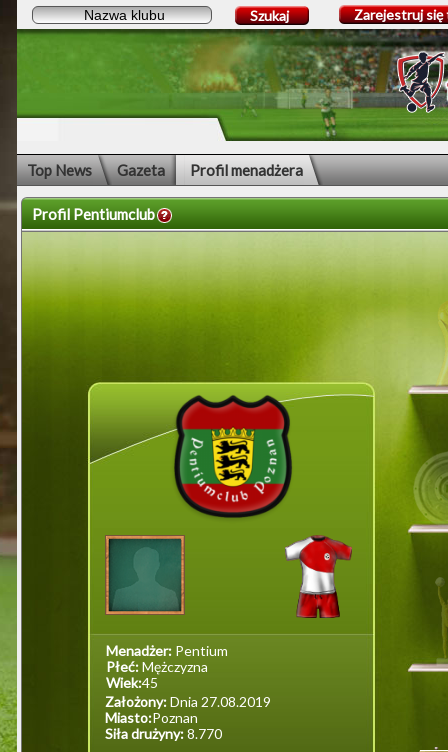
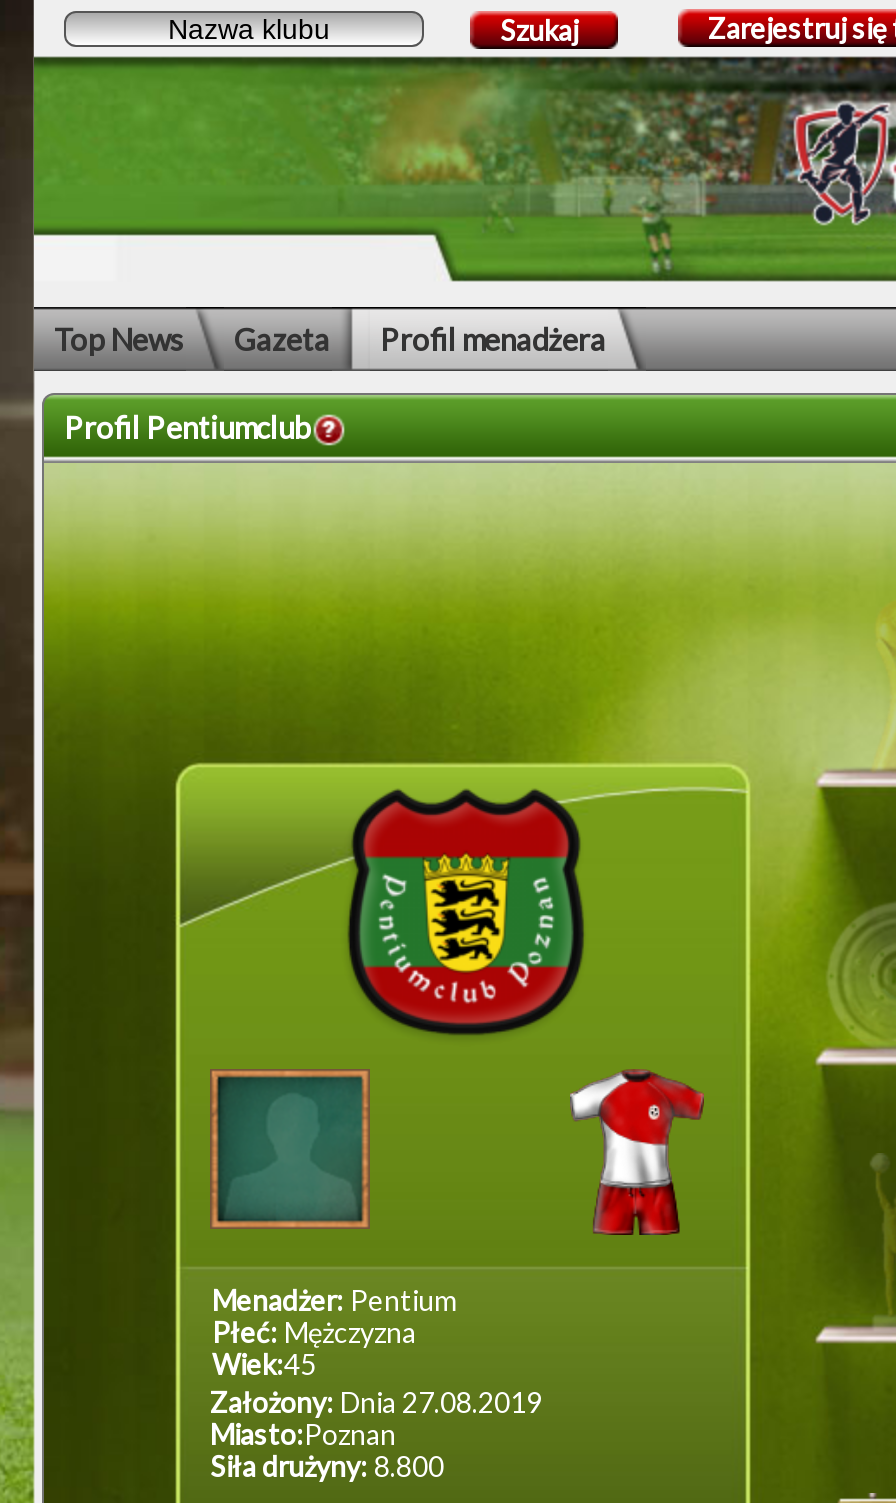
[105,725,222,742] Siła drużyny: 8.770 -> [210,1449,444,1483] Siła drużyny: 8.800

